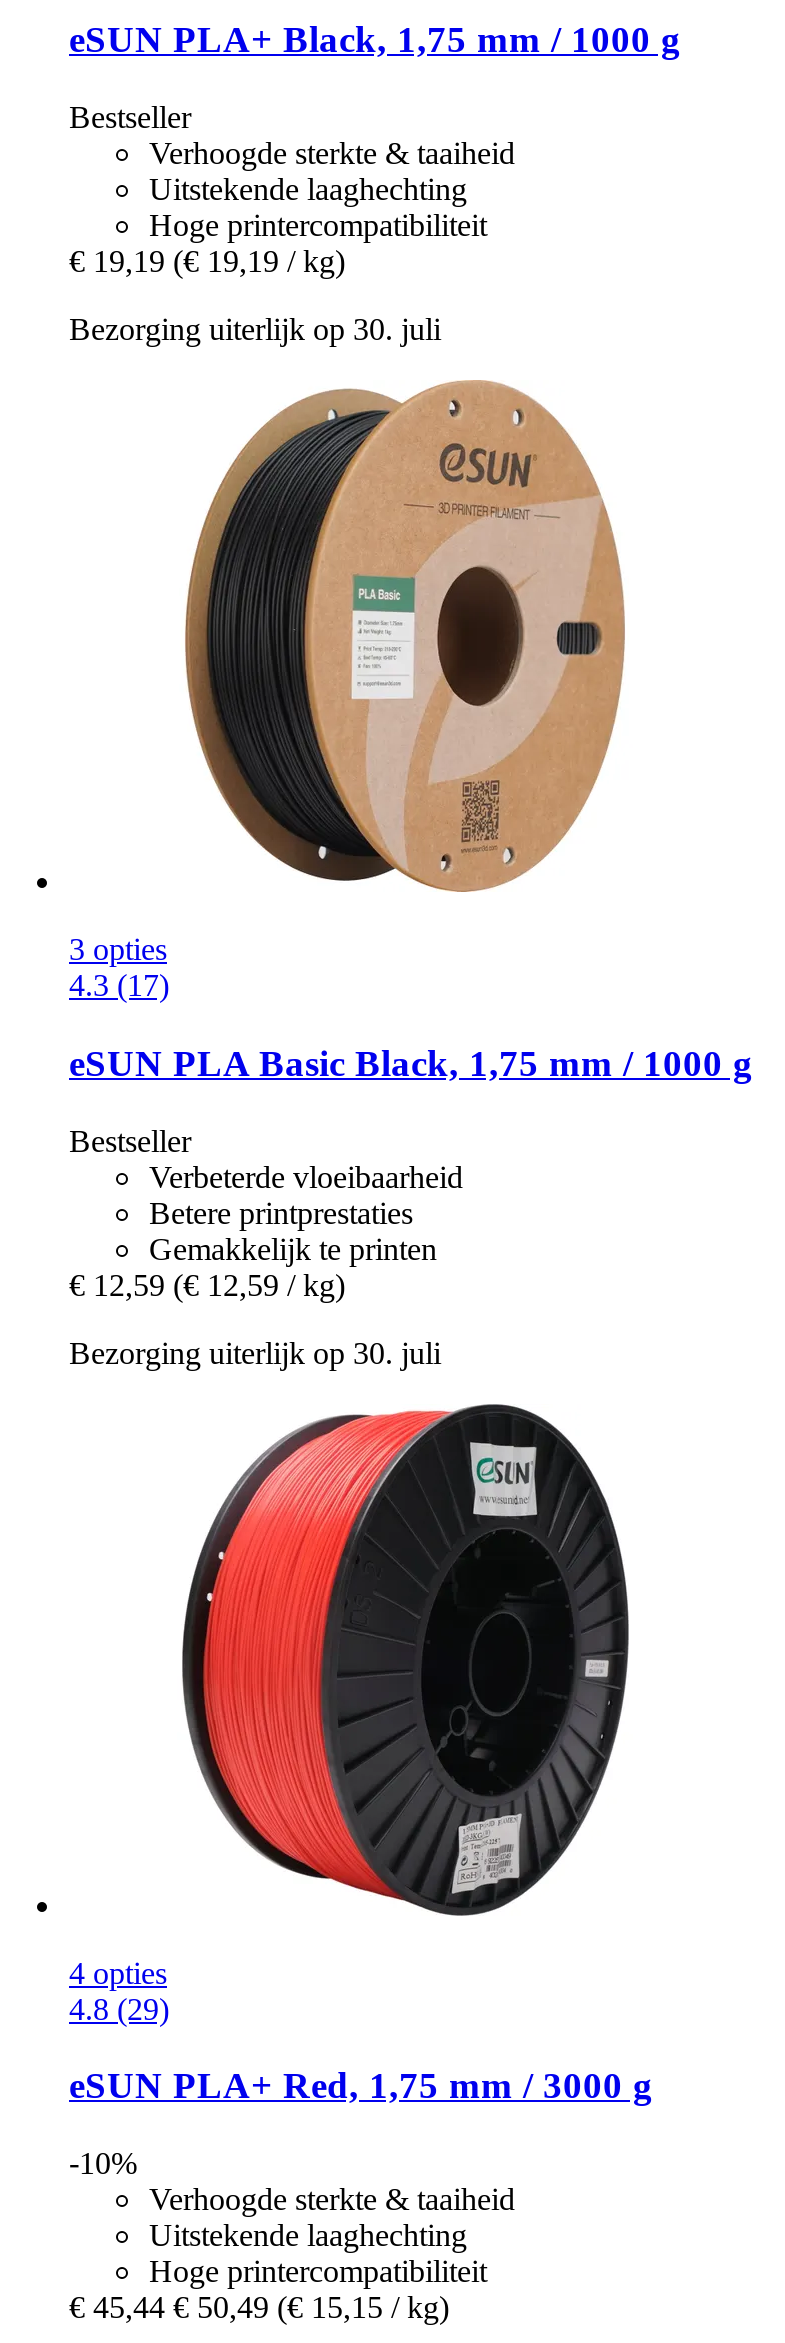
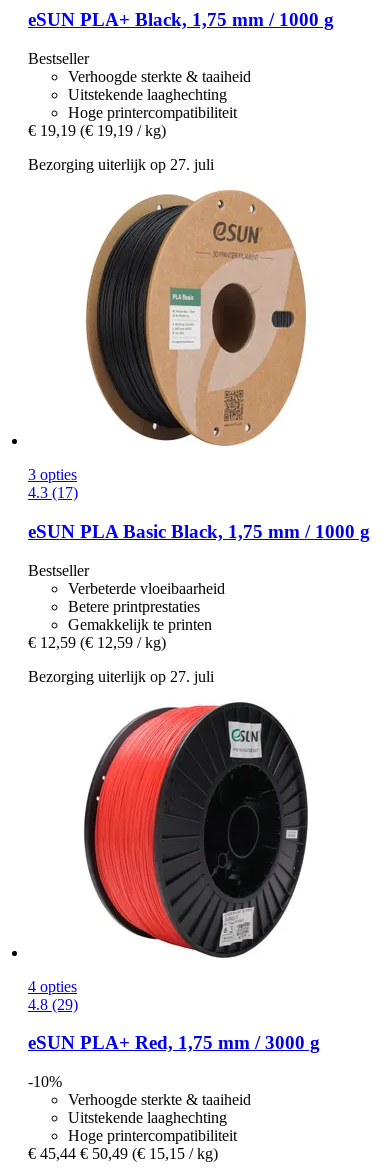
[69,312,441,346] Bezorging uiterlijk op 30. juli -> [28,156,214,173] Bezorging uiterlijk op 27. juli
[69,1335,441,1369] Bezorging uiterlijk op 30. juli -> [28,667,214,684] Bezorging uiterlijk op 27. juli

